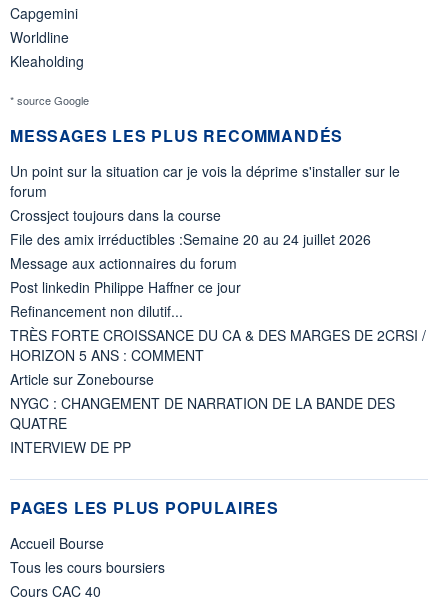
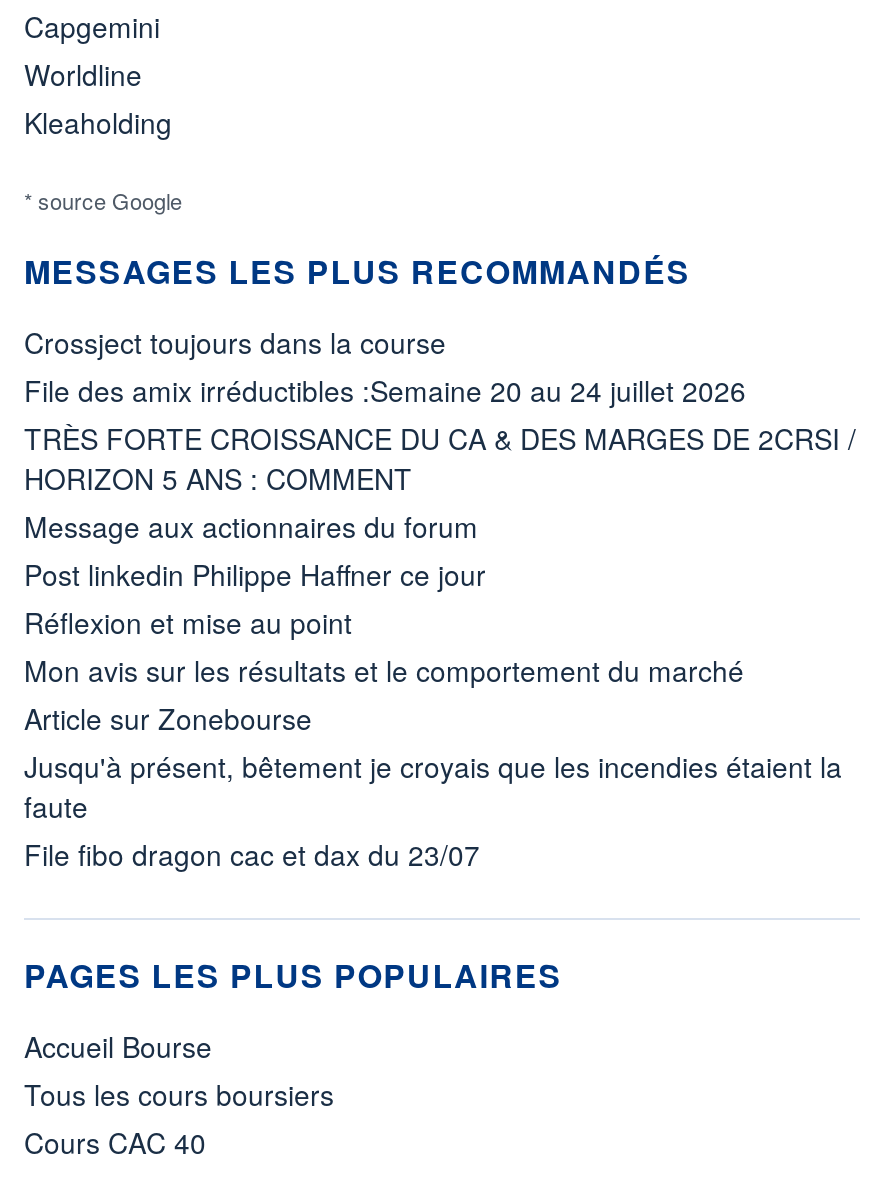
[10,161,400,201] Un point sur la situation car je vois la déprime s'installer sur le | forum -> none
moved [10,205,371,249] -> [24,322,746,410]: Crossject toujours dans la course | File des amix irréductibles :Semaine 20 au 24 juillet 2026
[10,301,183,321] Refinancement non dilutif... -> [24,602,744,690] Réflexion et mise au point | Mon avis sur les résultats et le comportement du marché
moved [10,325,426,365] -> [24,418,856,498]: TRÈS FORTE CROISSANCE DU CA & DES MARGES DE 2CRSI / | HORIZON 5 ANS : COMMENT
[10,393,395,457] NYGC : CHANGEMENT DE NARRATION DE LA BANDE DES | QUATRE | INTERVIEW DE PP -> [24,746,842,874] Jusqu'à présent, bêtement je croyais que les incendies étaient la | faute | File fibo dragon cac et dax du 23/07

